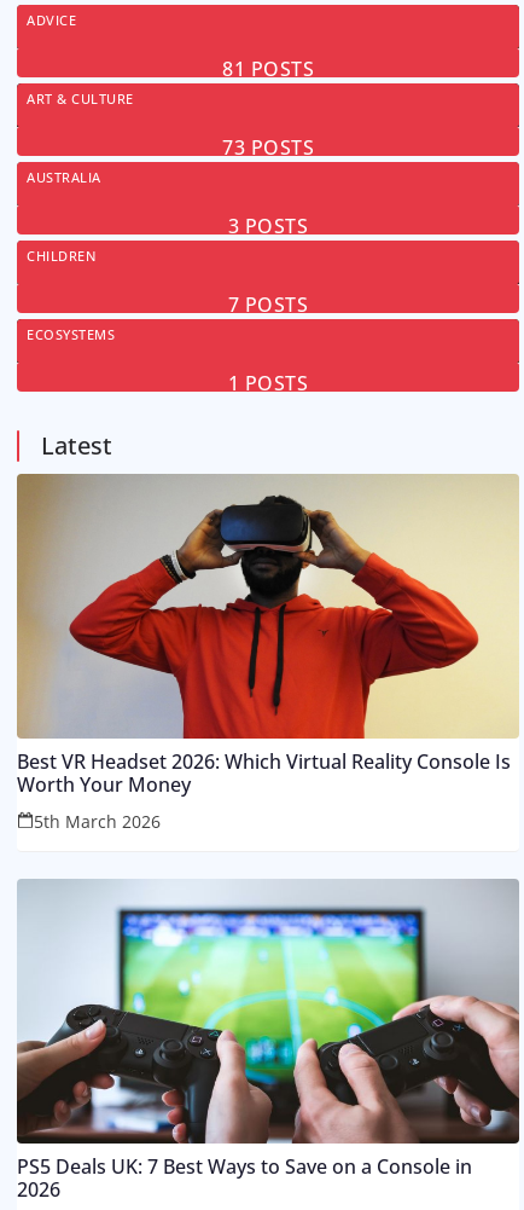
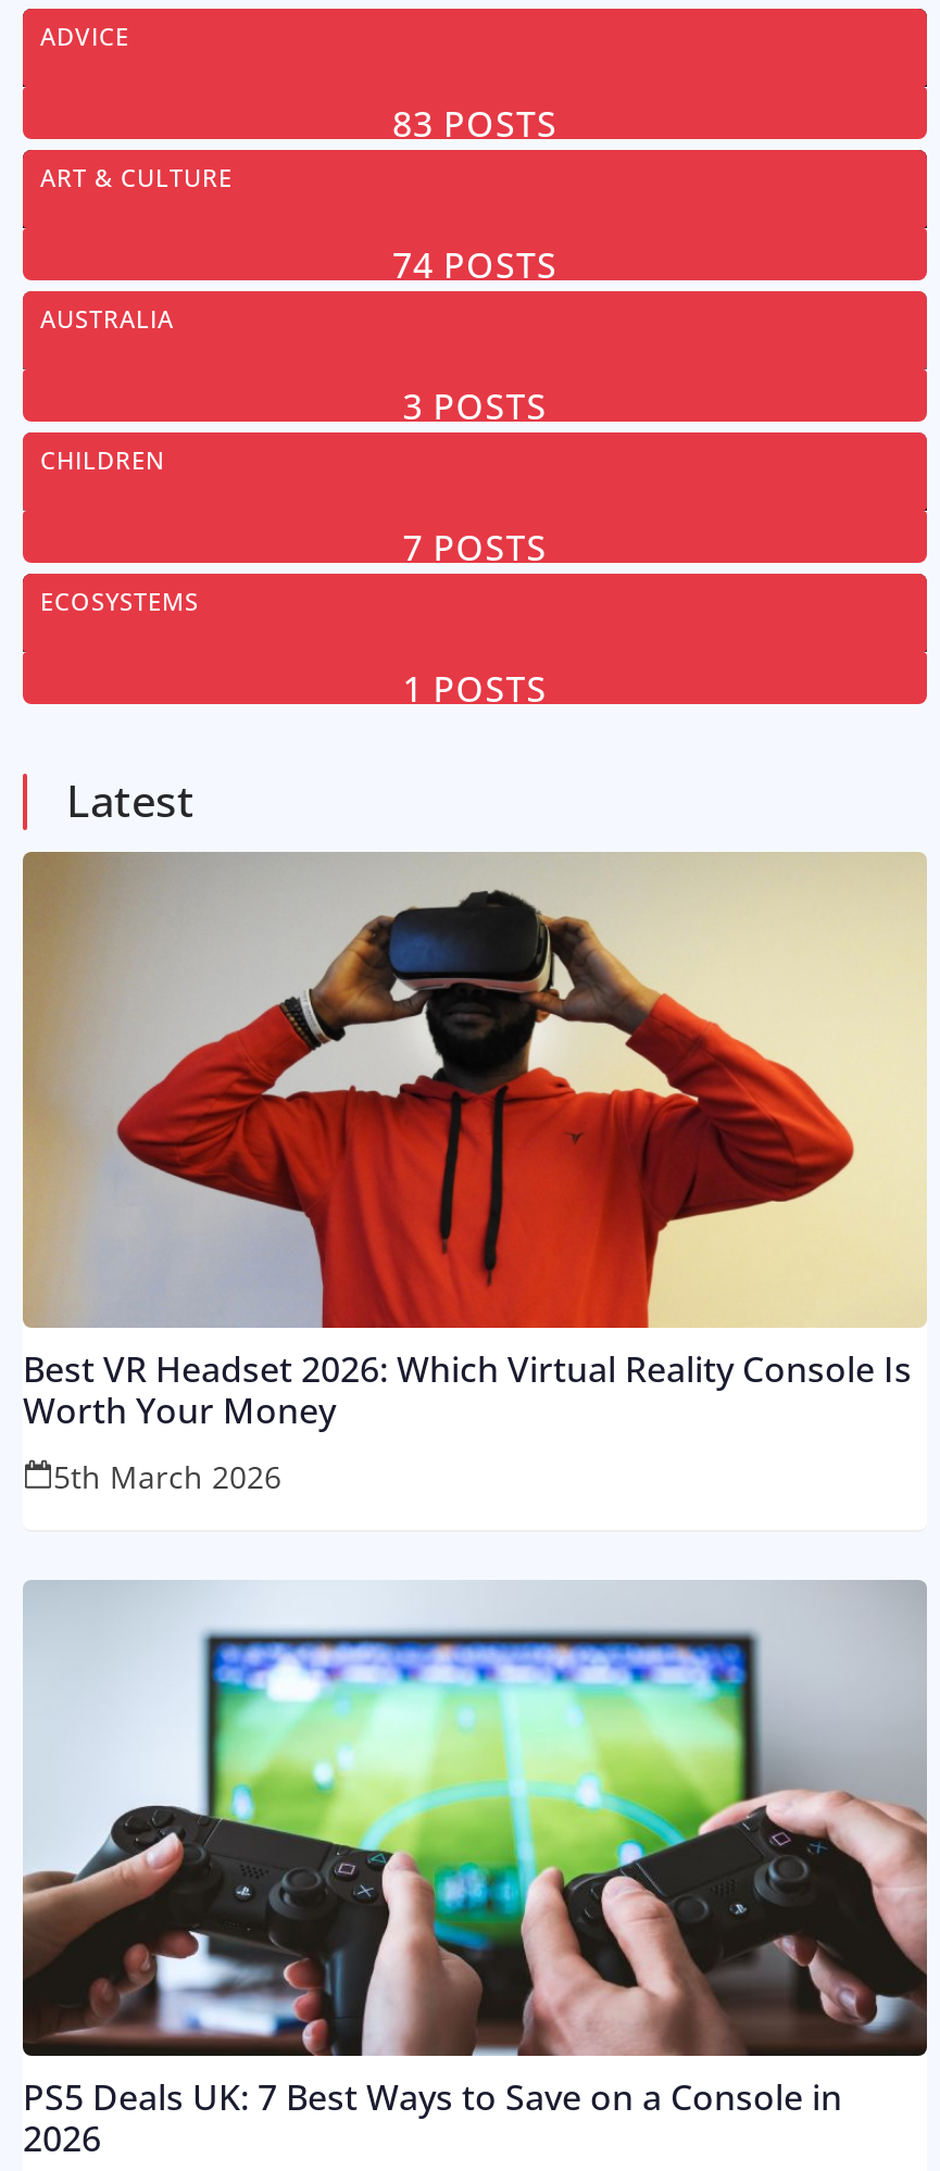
[222,55,314,82] 81 POSTS -> [392,99,557,147] 83 POSTS
[222,134,314,160] 73 POSTS -> [392,241,557,288] 74 POSTS

